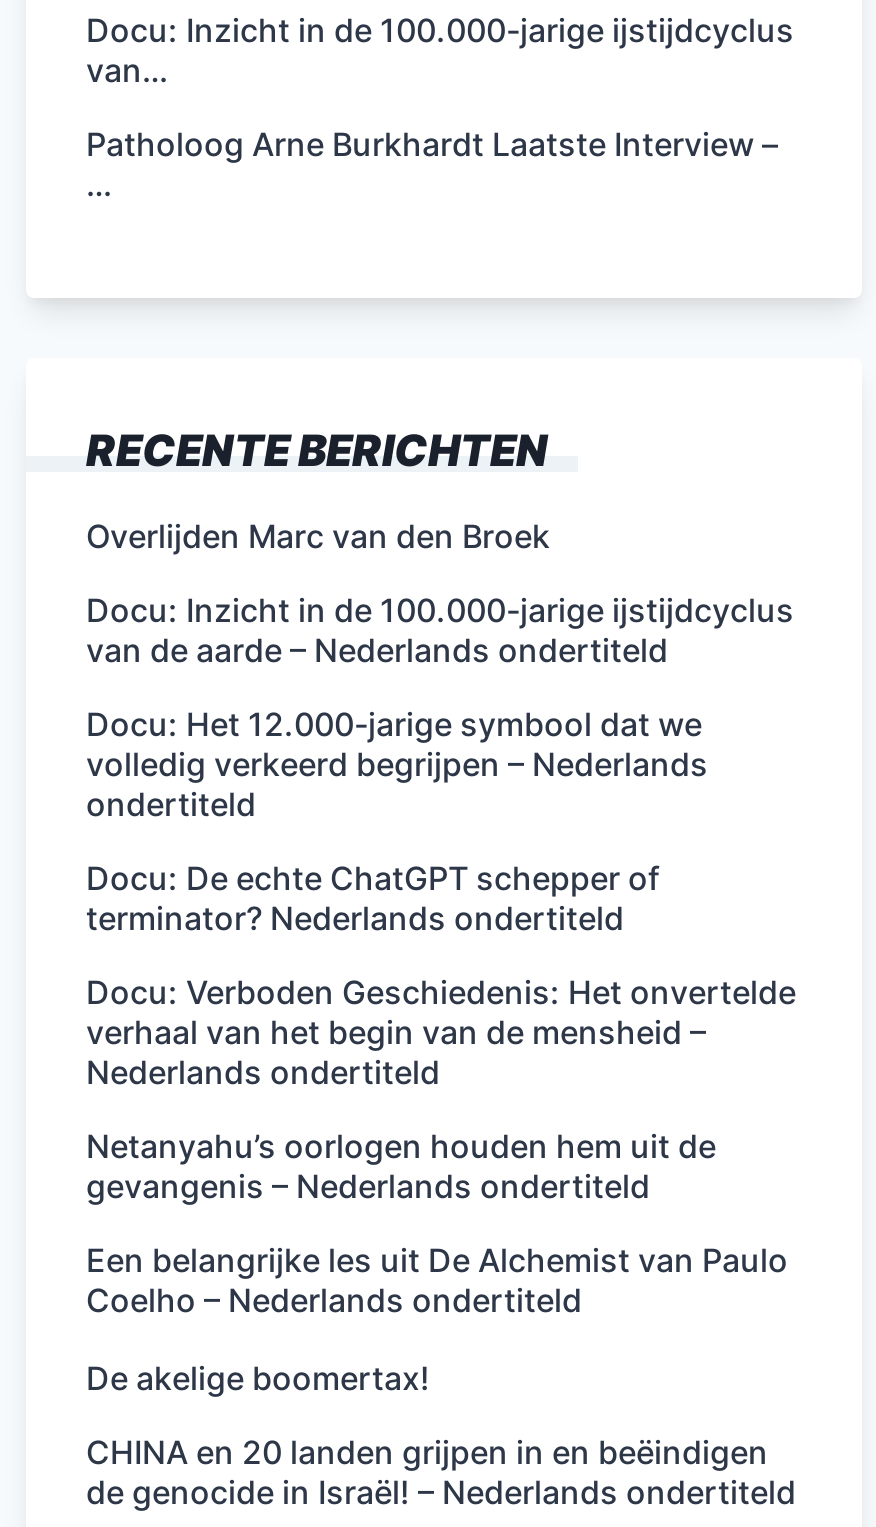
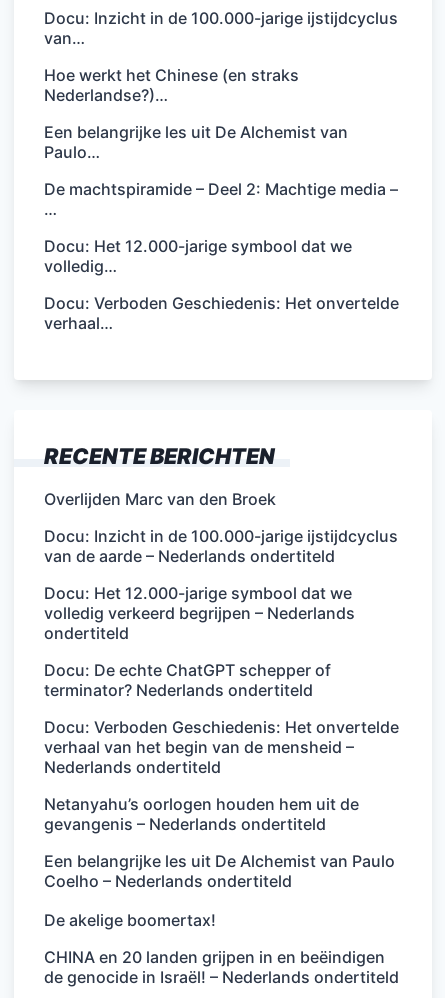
[86,125,778,165] Patholoog Arne Burkhardt Laatste Interview – -> [44,65,398,199] Hoe werkt het Chinese (en straks | Nederlandse?)… | Een belangrijke les uit De Alchemist van | Paulo… | De machtspiramide – Deel 2: Machtige media –
none -> [44,236,399,333] Docu: Het 12.000-jarige symbool dat we | volledig… | Docu: Verboden Geschiedenis: Het onvertelde | verhaal…

